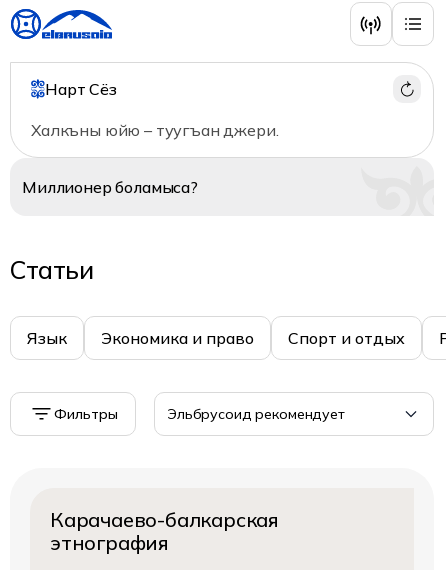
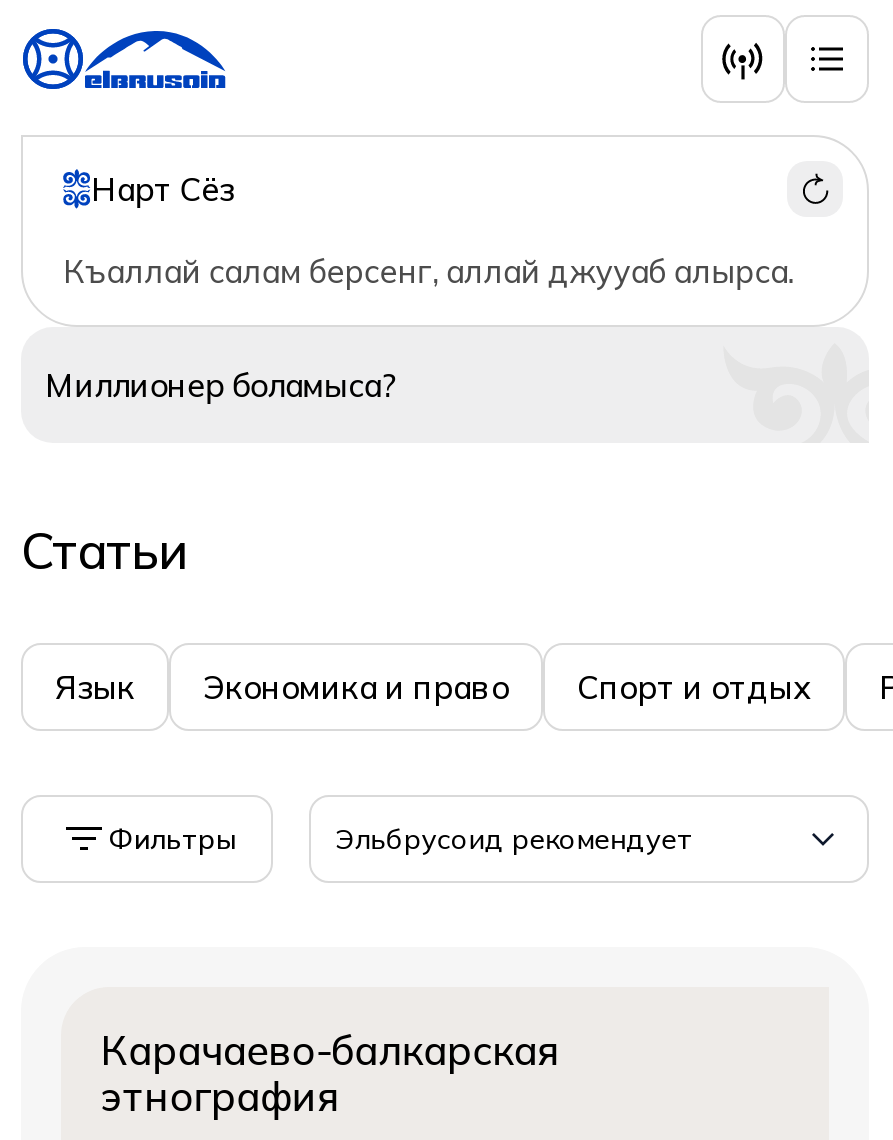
[31,120,278,140] Халкъны юйю – туугъан джери. -> [63,251,793,291] Къаллай салам берсенг, аллай джууаб алырса.

